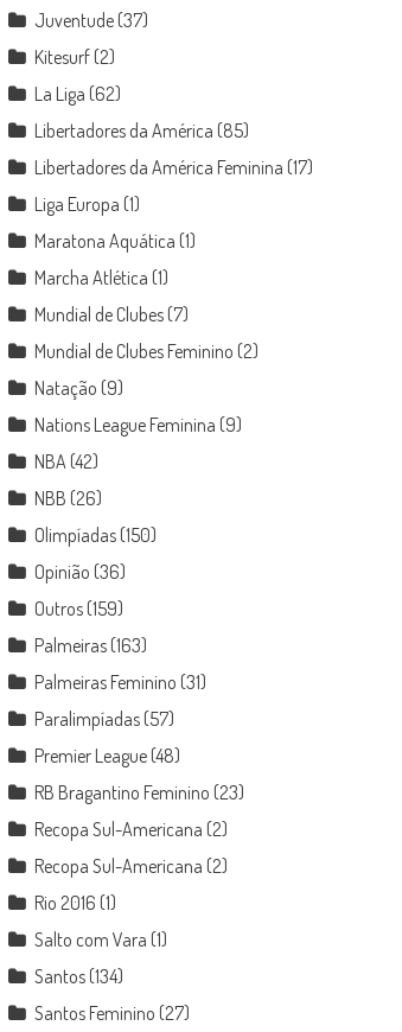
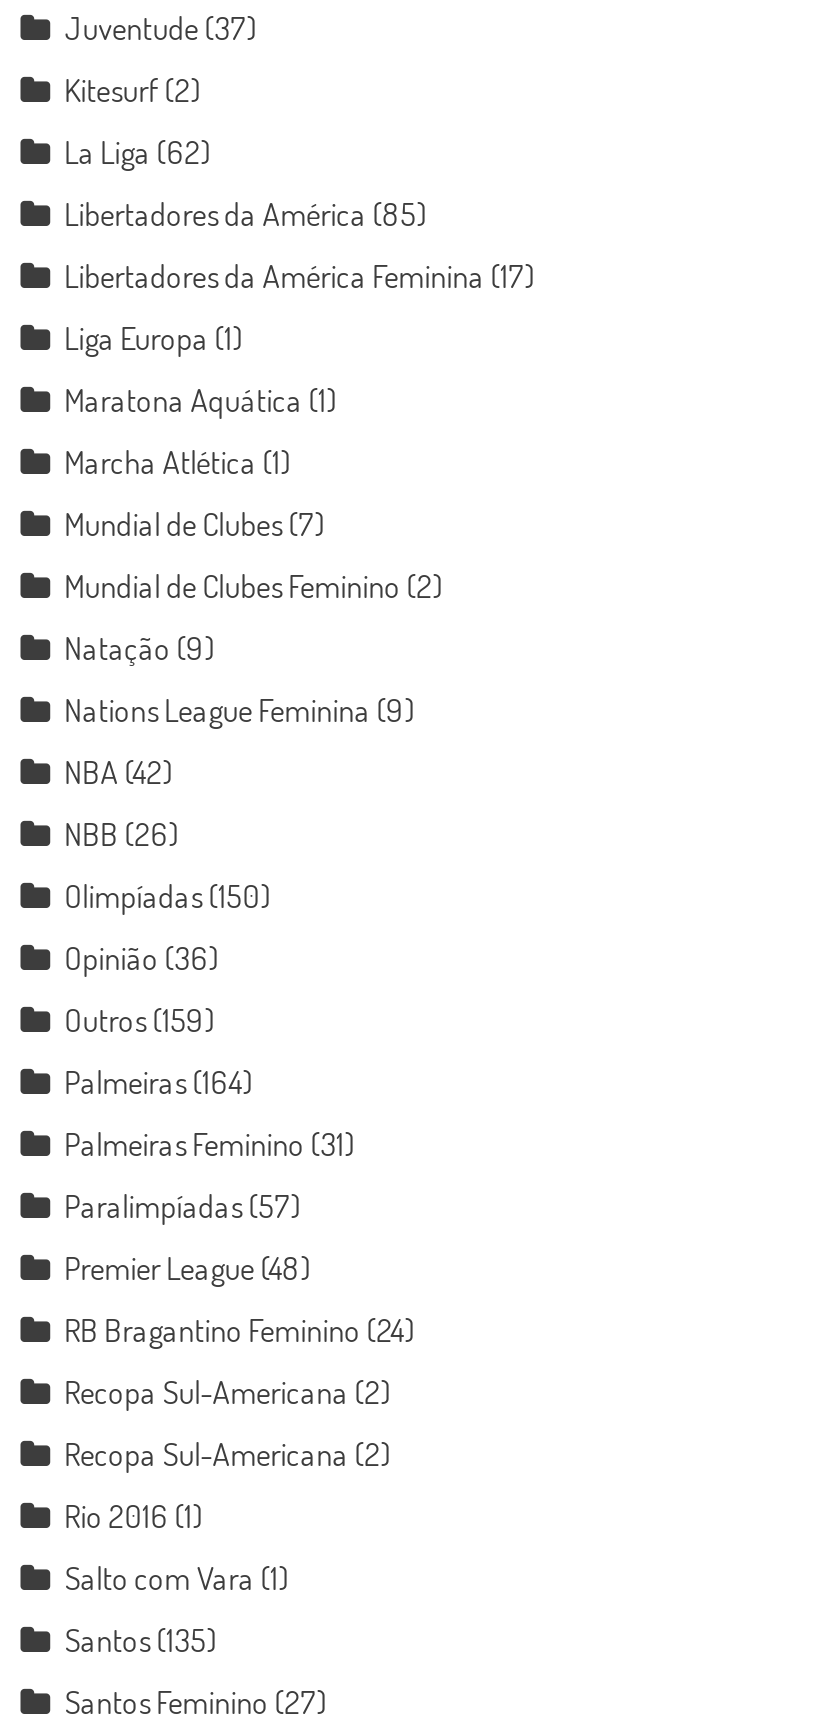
[34,633,147,657] Palmeiras (163) -> [64,1063,252,1103] Palmeiras (164)
[34,781,244,804] RB Bragantino Feminino (23) -> [64,1311,414,1351] RB Bragantino Feminino (24)
[34,964,123,988] Santos (134) -> [64,1621,216,1661] Santos (135)

